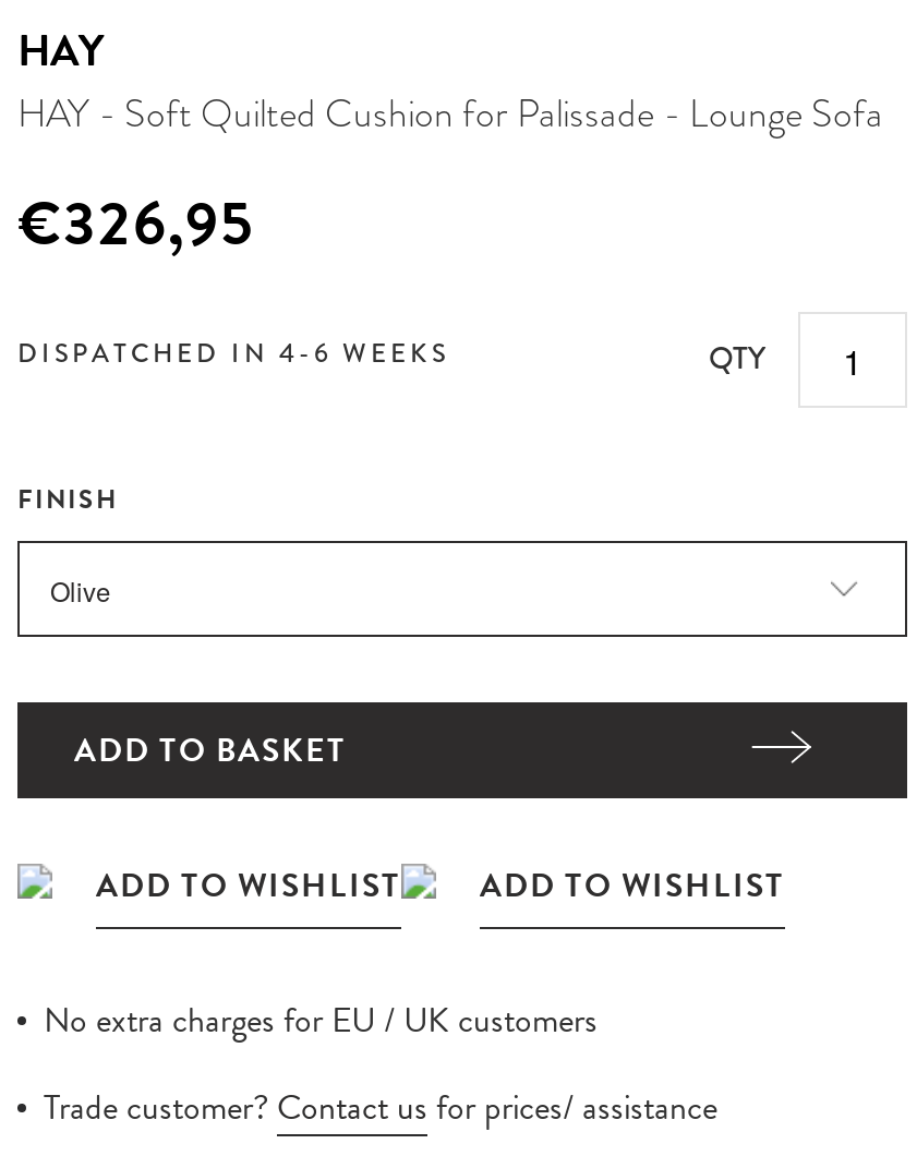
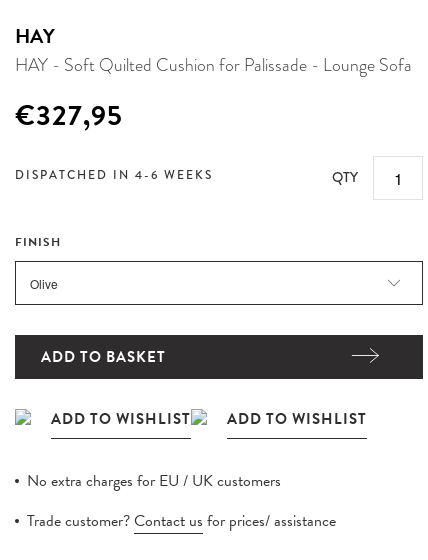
[17,179,255,268] €326,95 -> [15,95,123,136] €327,95

